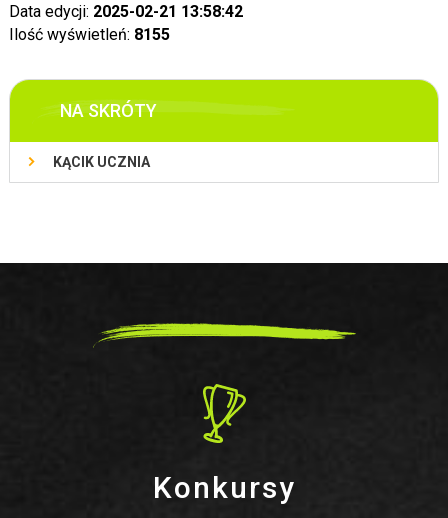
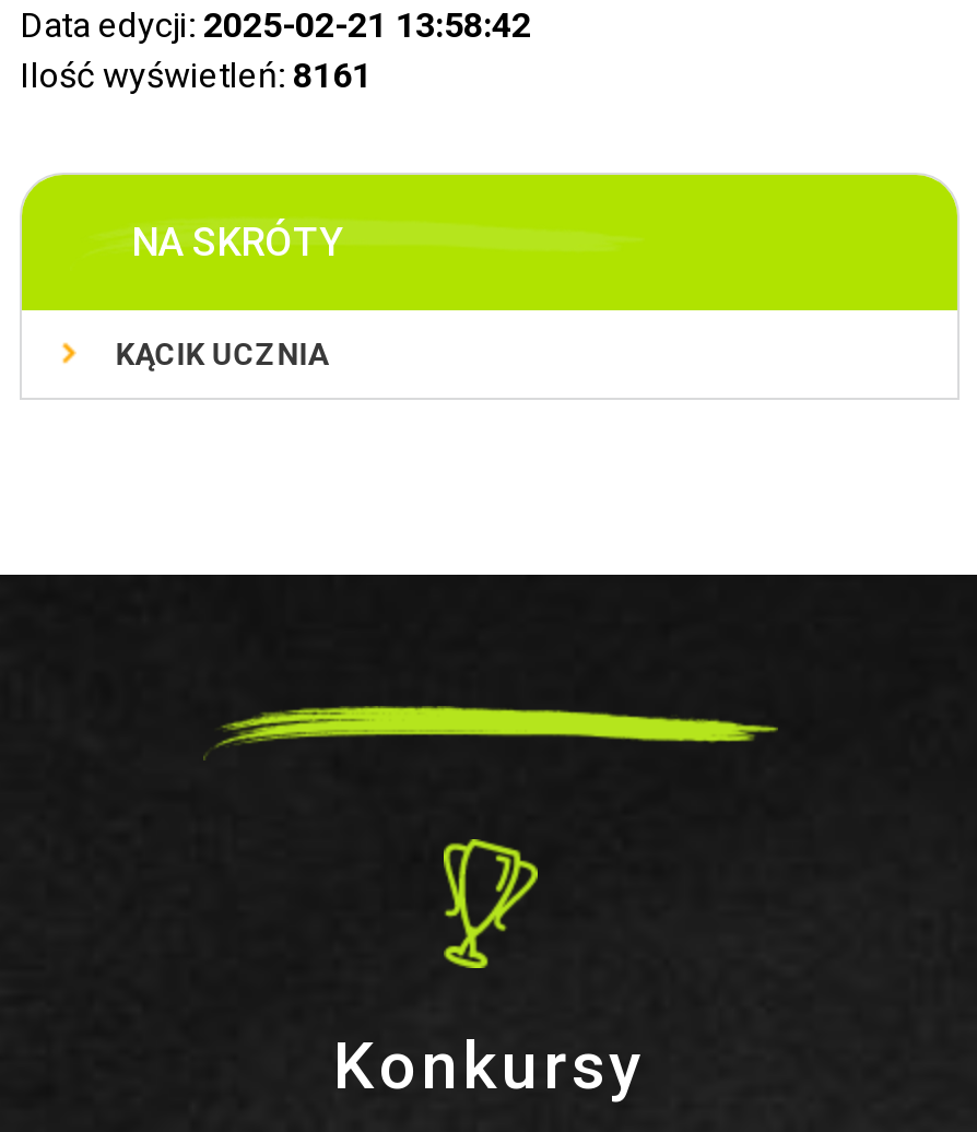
[9,25,170,44] Ilość wyświetleń: 8155 -> [20,55,372,96] Ilość wyświetleń: 8161

